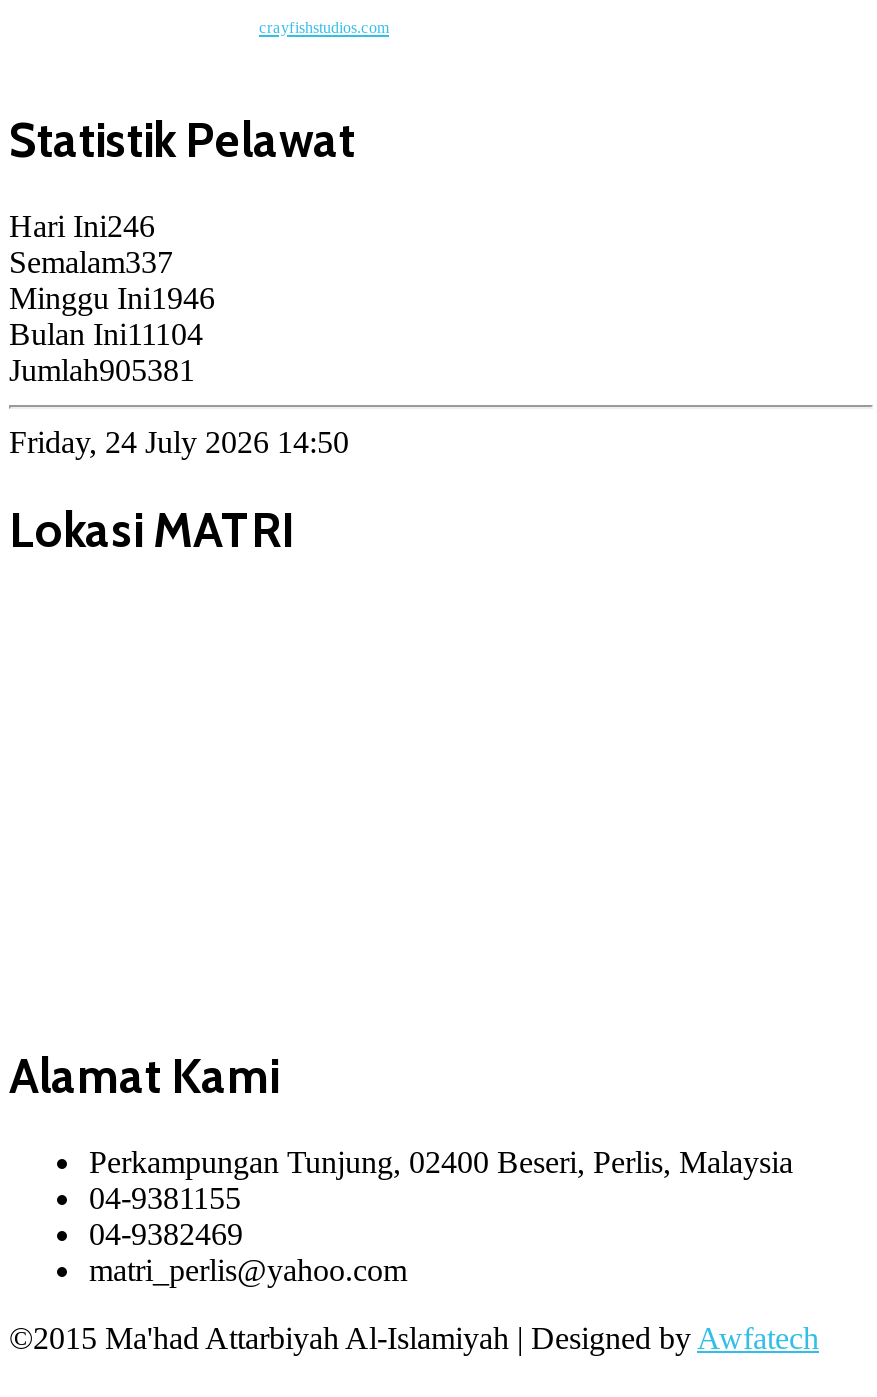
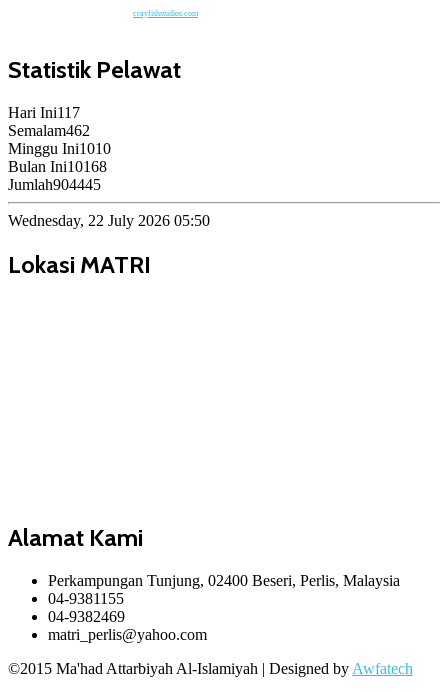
[9,209,155,243] Hari Ini246 -> [8,104,80,121] Hari Ini117
[9,245,173,279] Semalam337 -> [8,122,90,139] Semalam462
[9,281,215,315] Minggu Ini1946 -> [8,140,111,157] Minggu Ini1010
[9,317,203,351] Bulan Ini11104 -> [8,158,107,175] Bulan Ini10168
[9,353,195,387] Jumlah905381 -> [8,176,101,193] Jumlah904445
[9,425,349,459] Friday, 24 July 2026 14:50 -> [8,212,210,229] Wednesday, 22 July 2026 05:50

